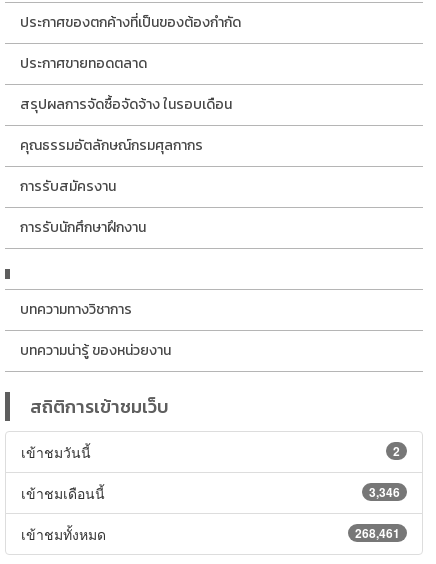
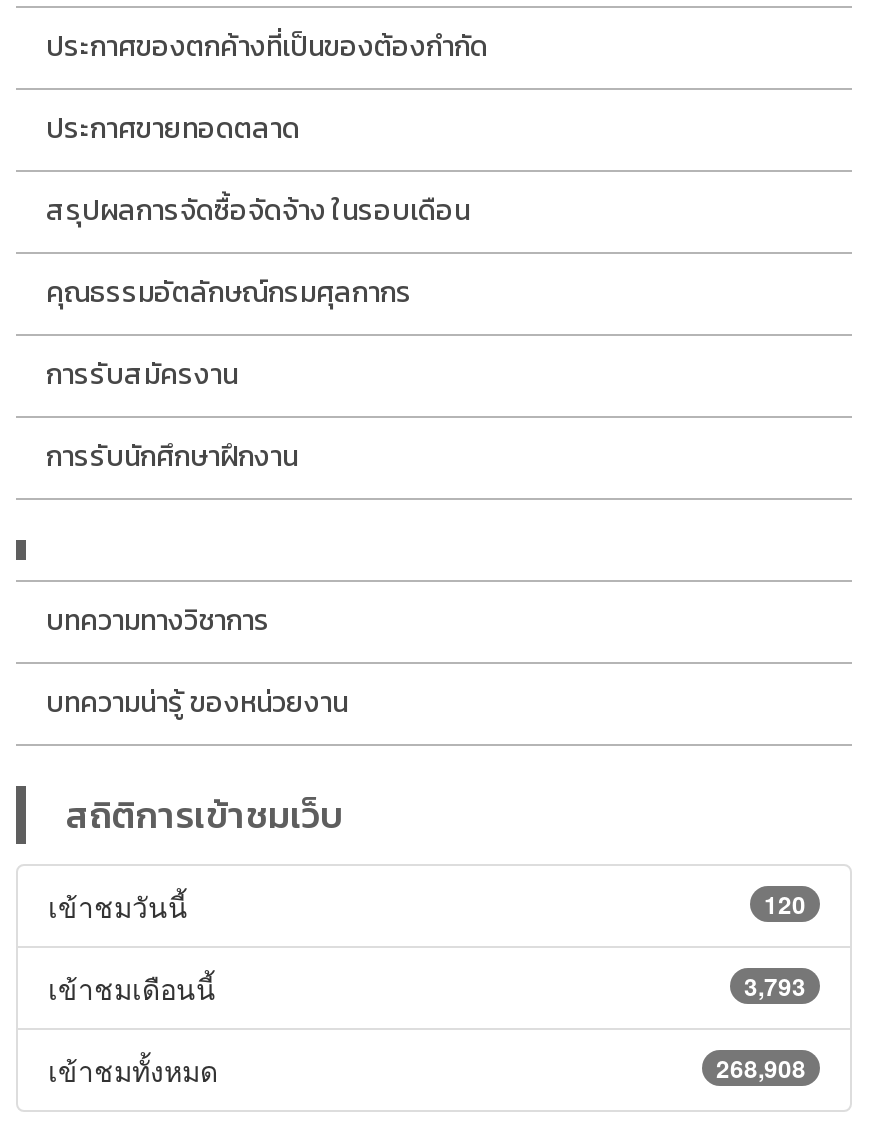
[393,442,400,460] 2 -> [764,886,806,922] 120
[369,483,400,501] 3,346 -> [744,968,806,1004] 3,793
[355,524,400,542] 268,461 -> [716,1050,806,1086] 268,908

